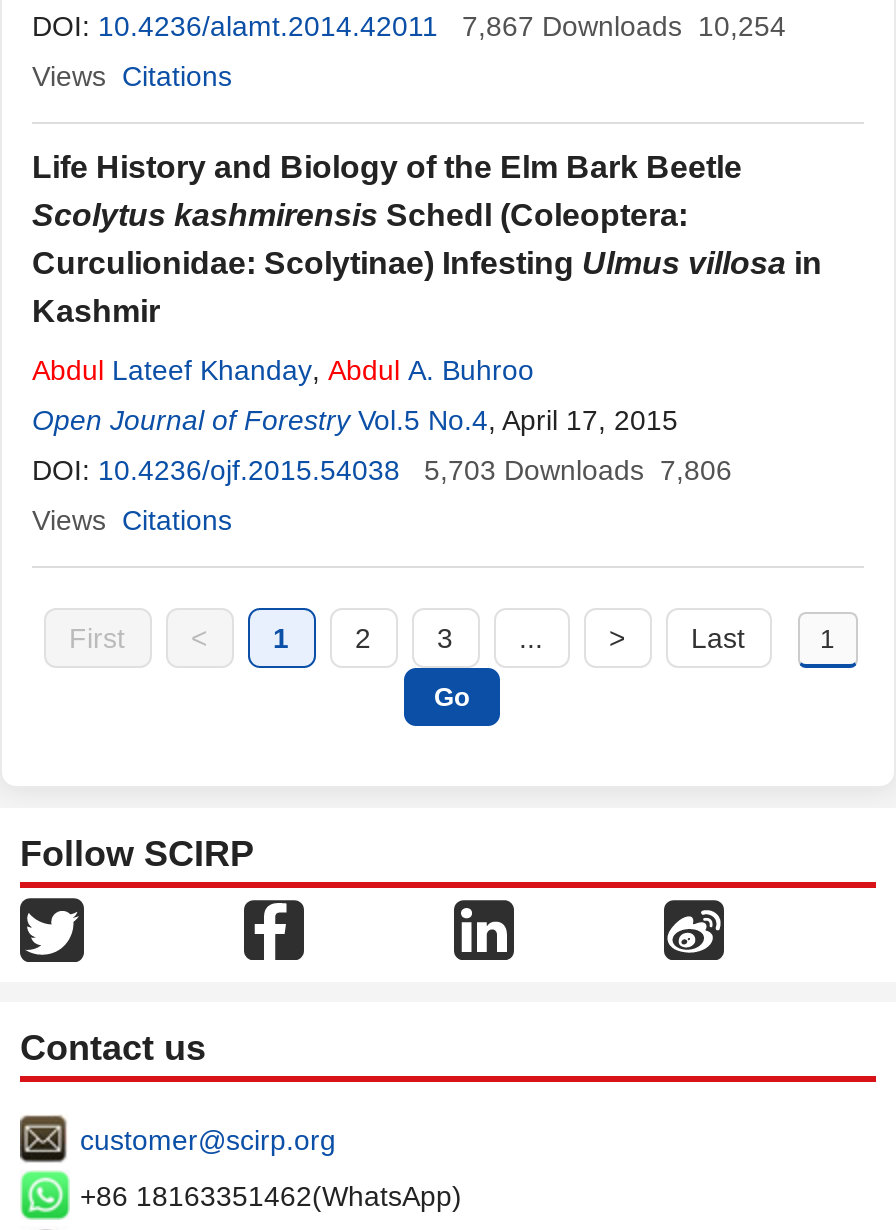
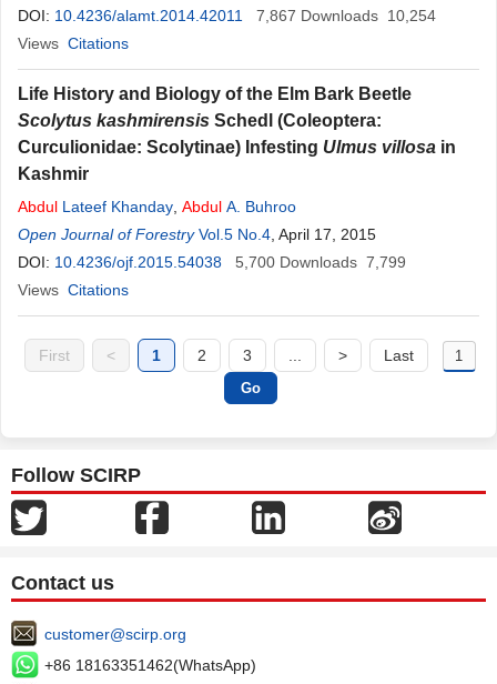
[32,454,732,486] DOI: 10.4236/ojf.2015.54038 5,703 Downloads 7,806 -> [18,253,406,271] DOI: 10.4236/ojf.2015.54038 5,700 Downloads 7,799

